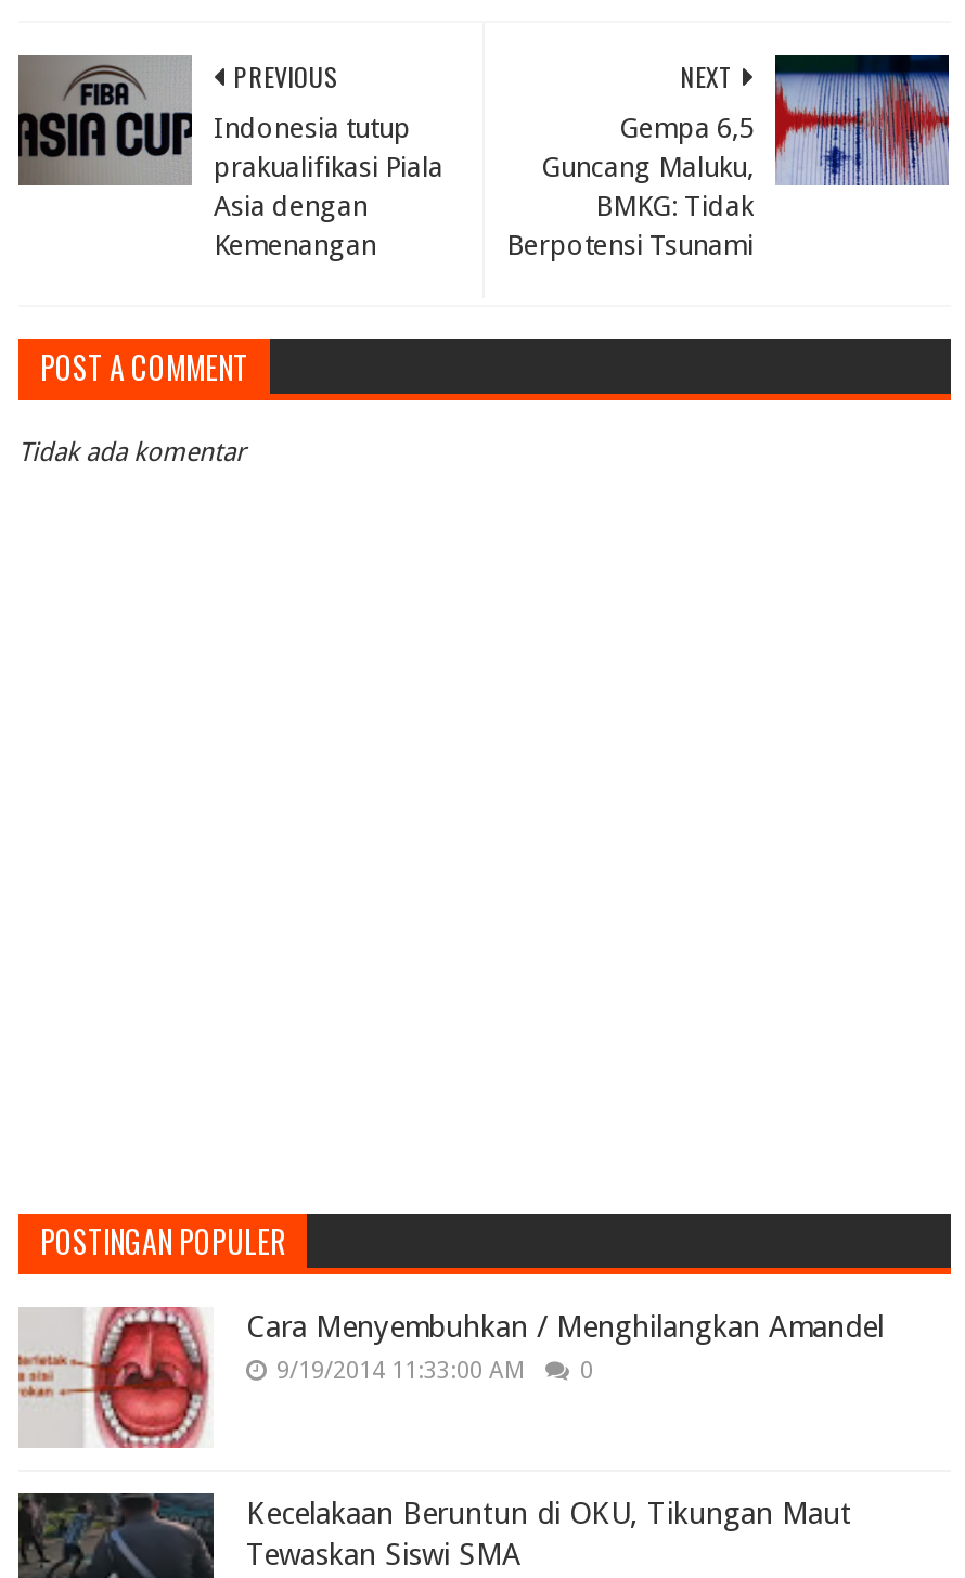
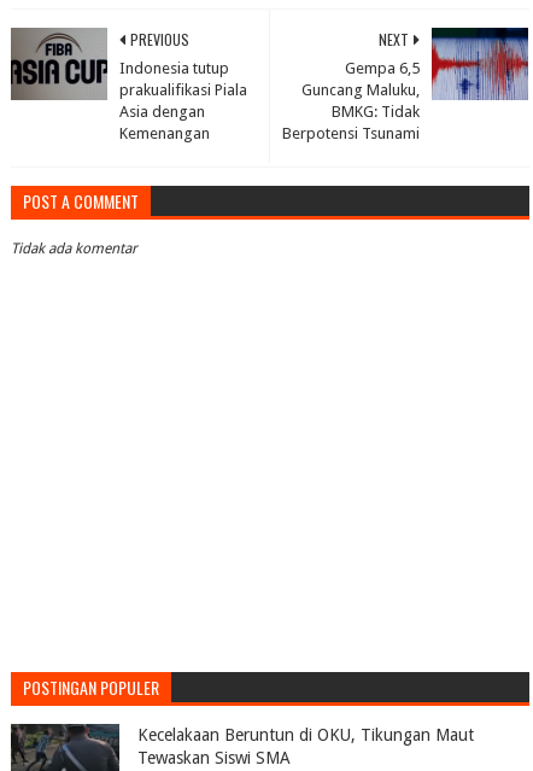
[16,1305,884,1461] [image] | Cara Menyembuhkan / Menghilangkan Amandel | 9/19/2014 11:33:00 AM | 0 -> none

